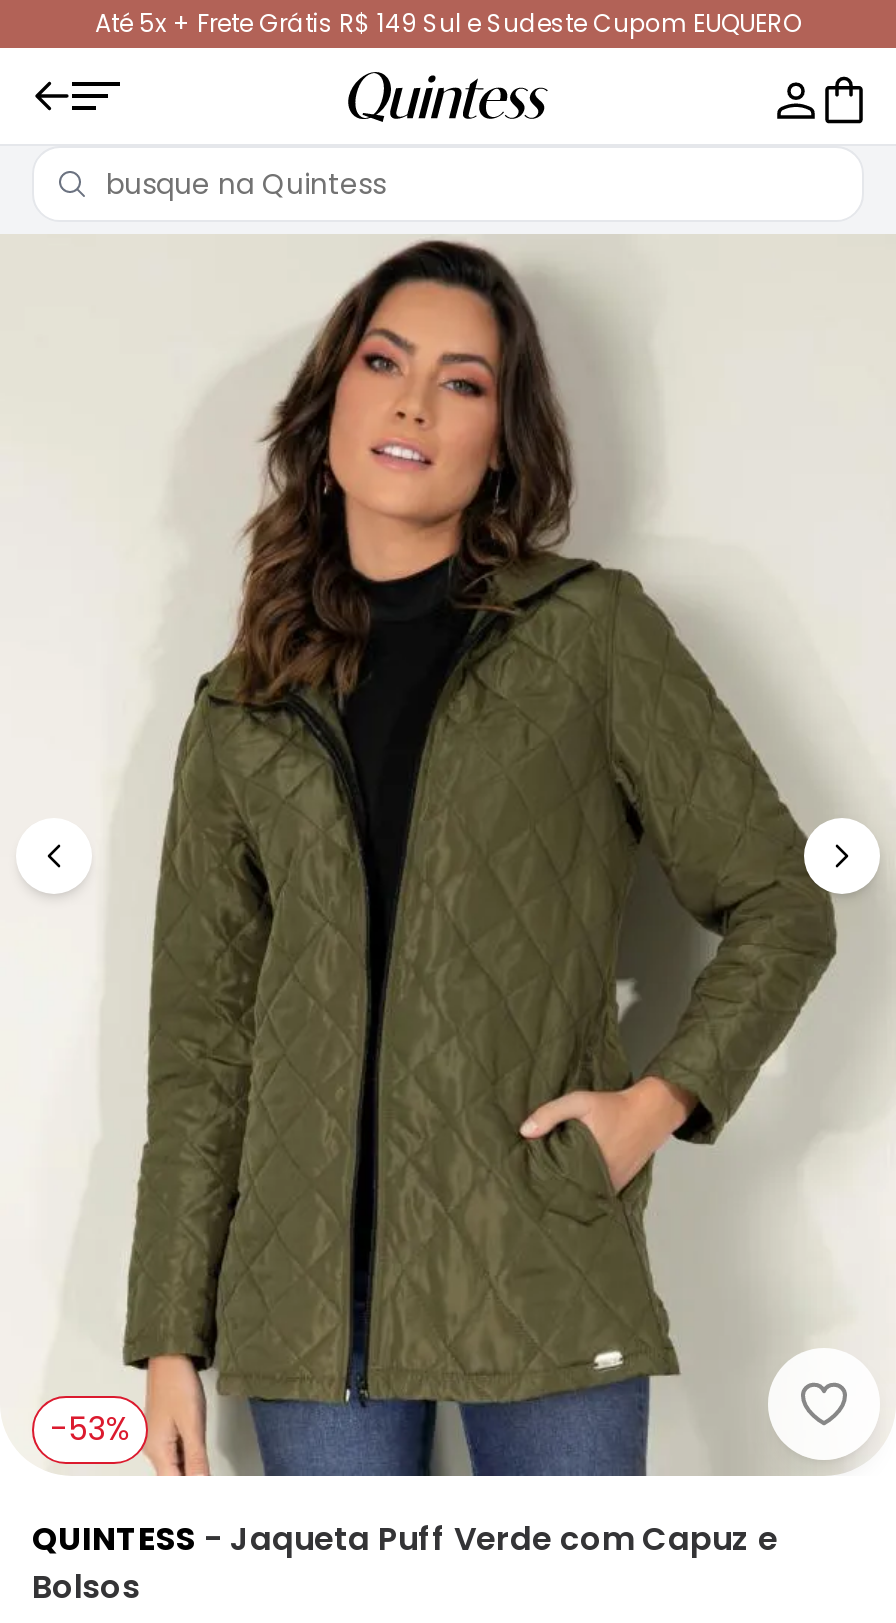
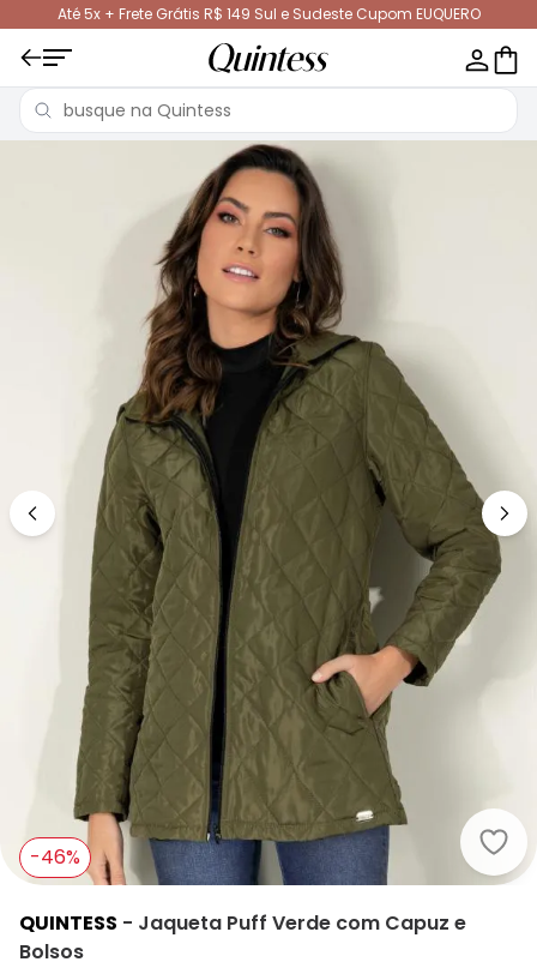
[50,1406,130,1452] -53% -> [30,843,80,871] -46%

